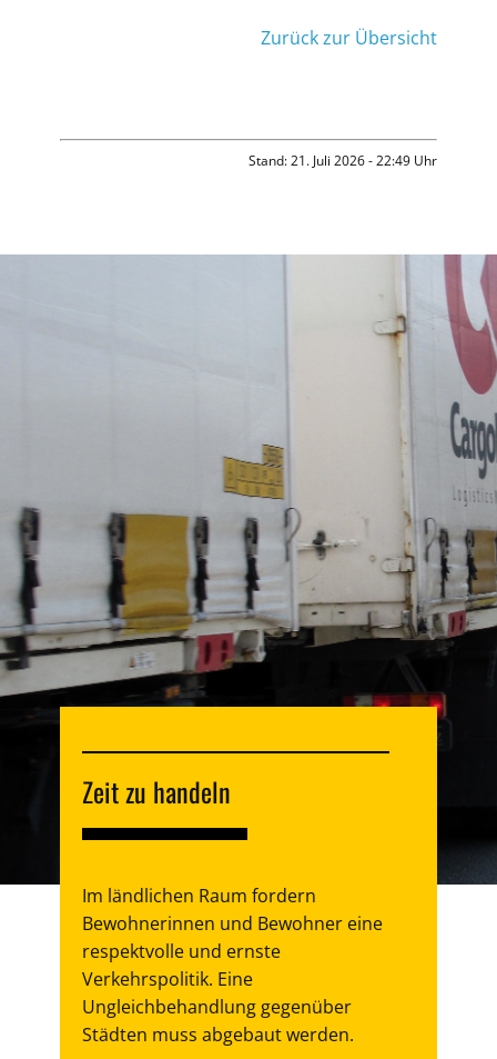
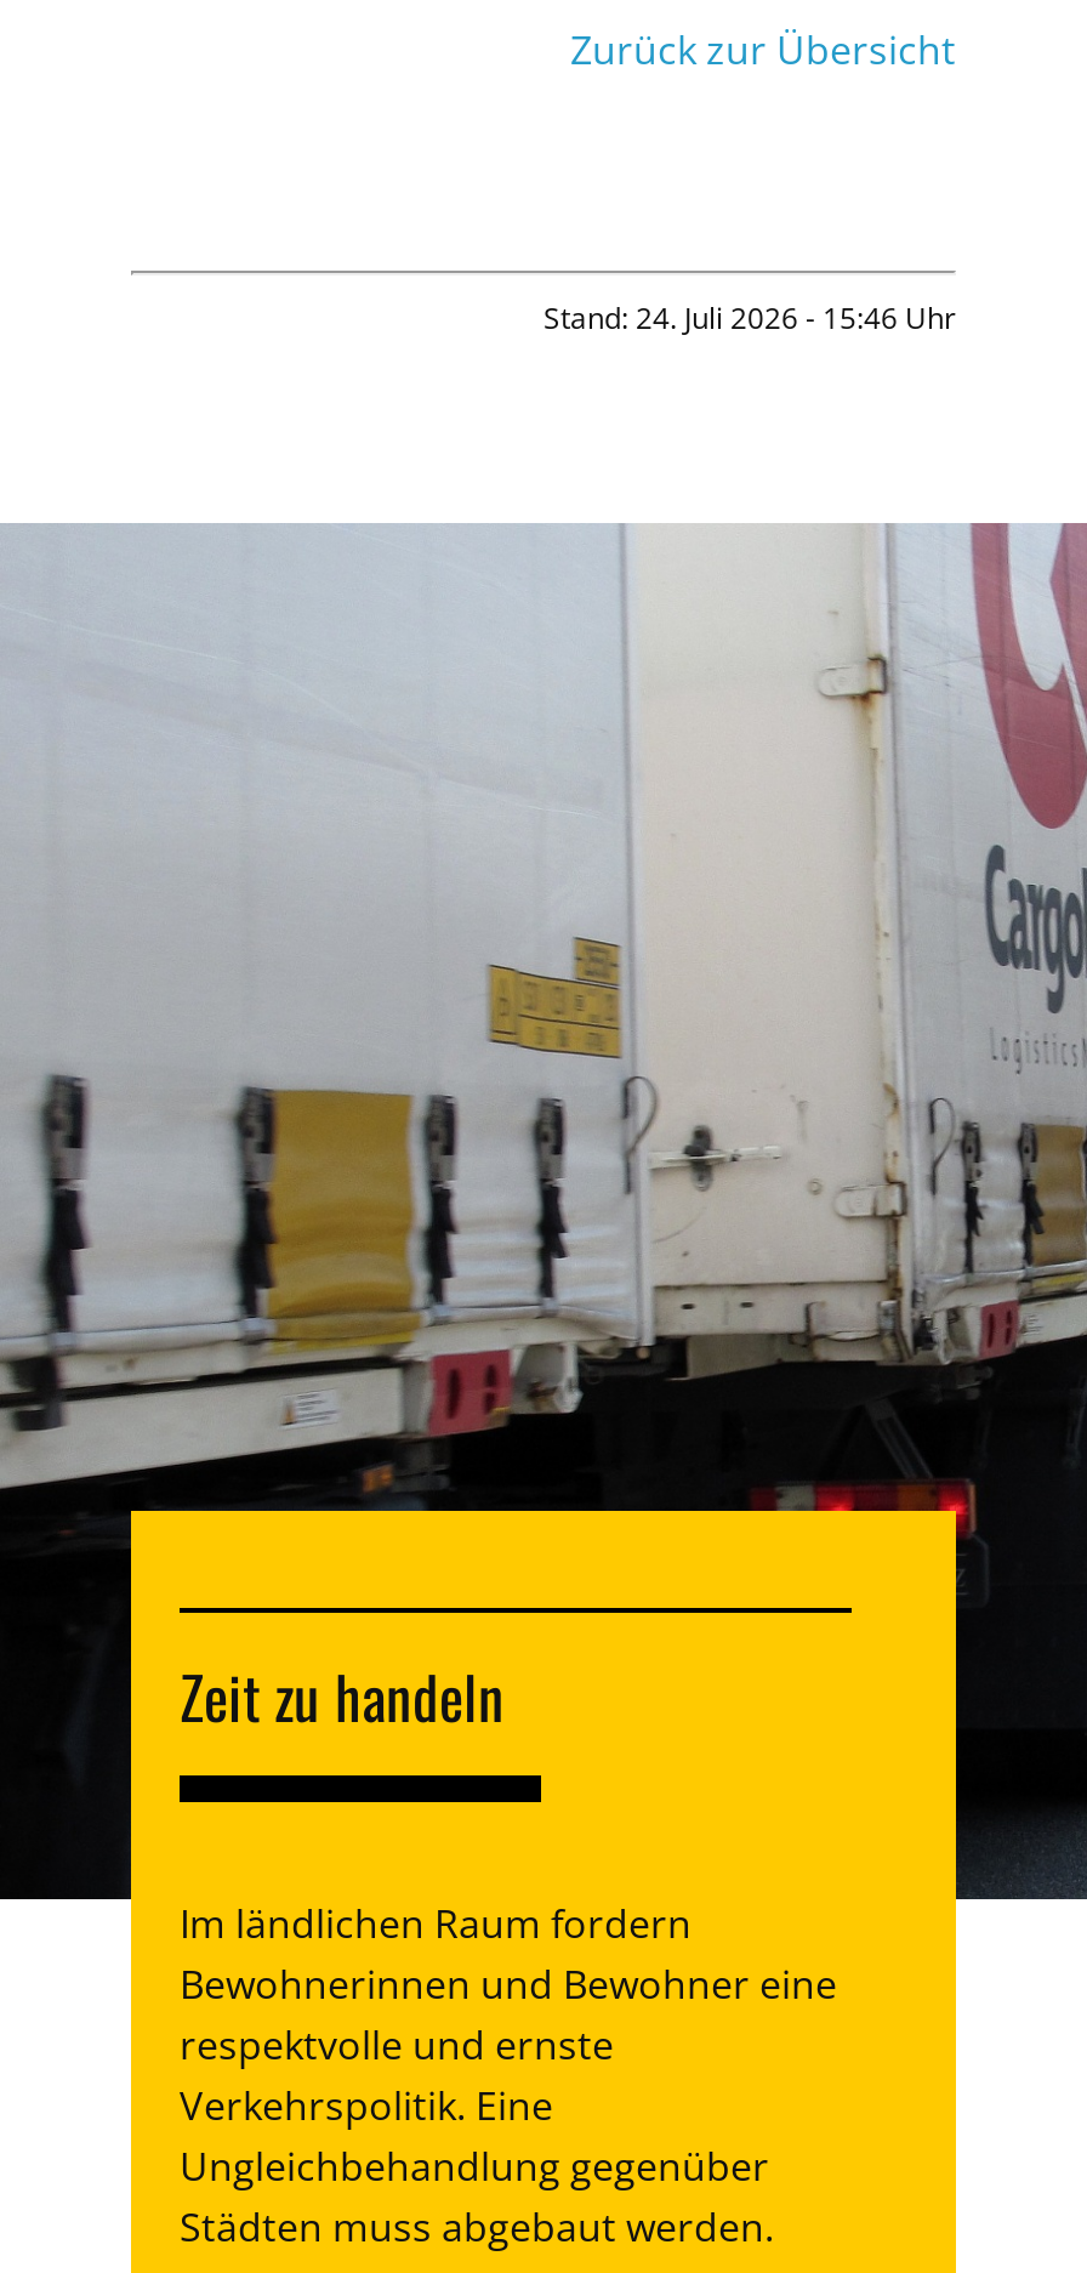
[248,151,437,170] Stand: 21. Juli 2026 - 22:49 Uhr -> [543,298,956,339] Stand: 24. Juli 2026 - 15:46 Uhr

